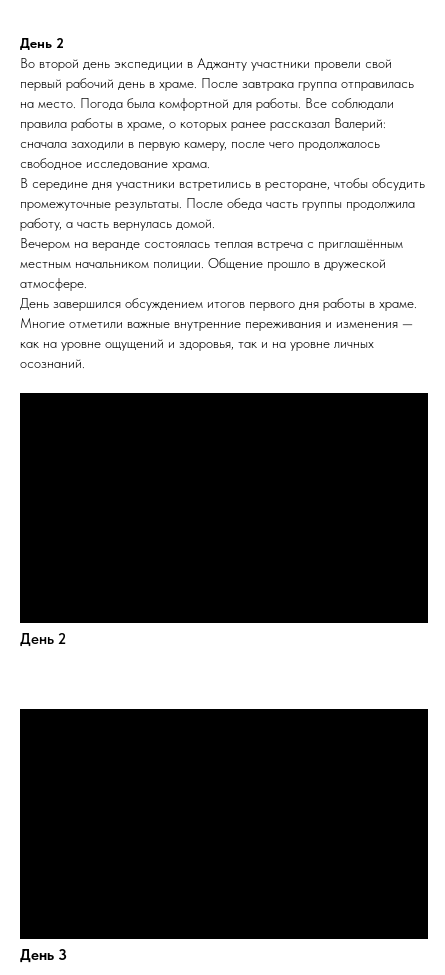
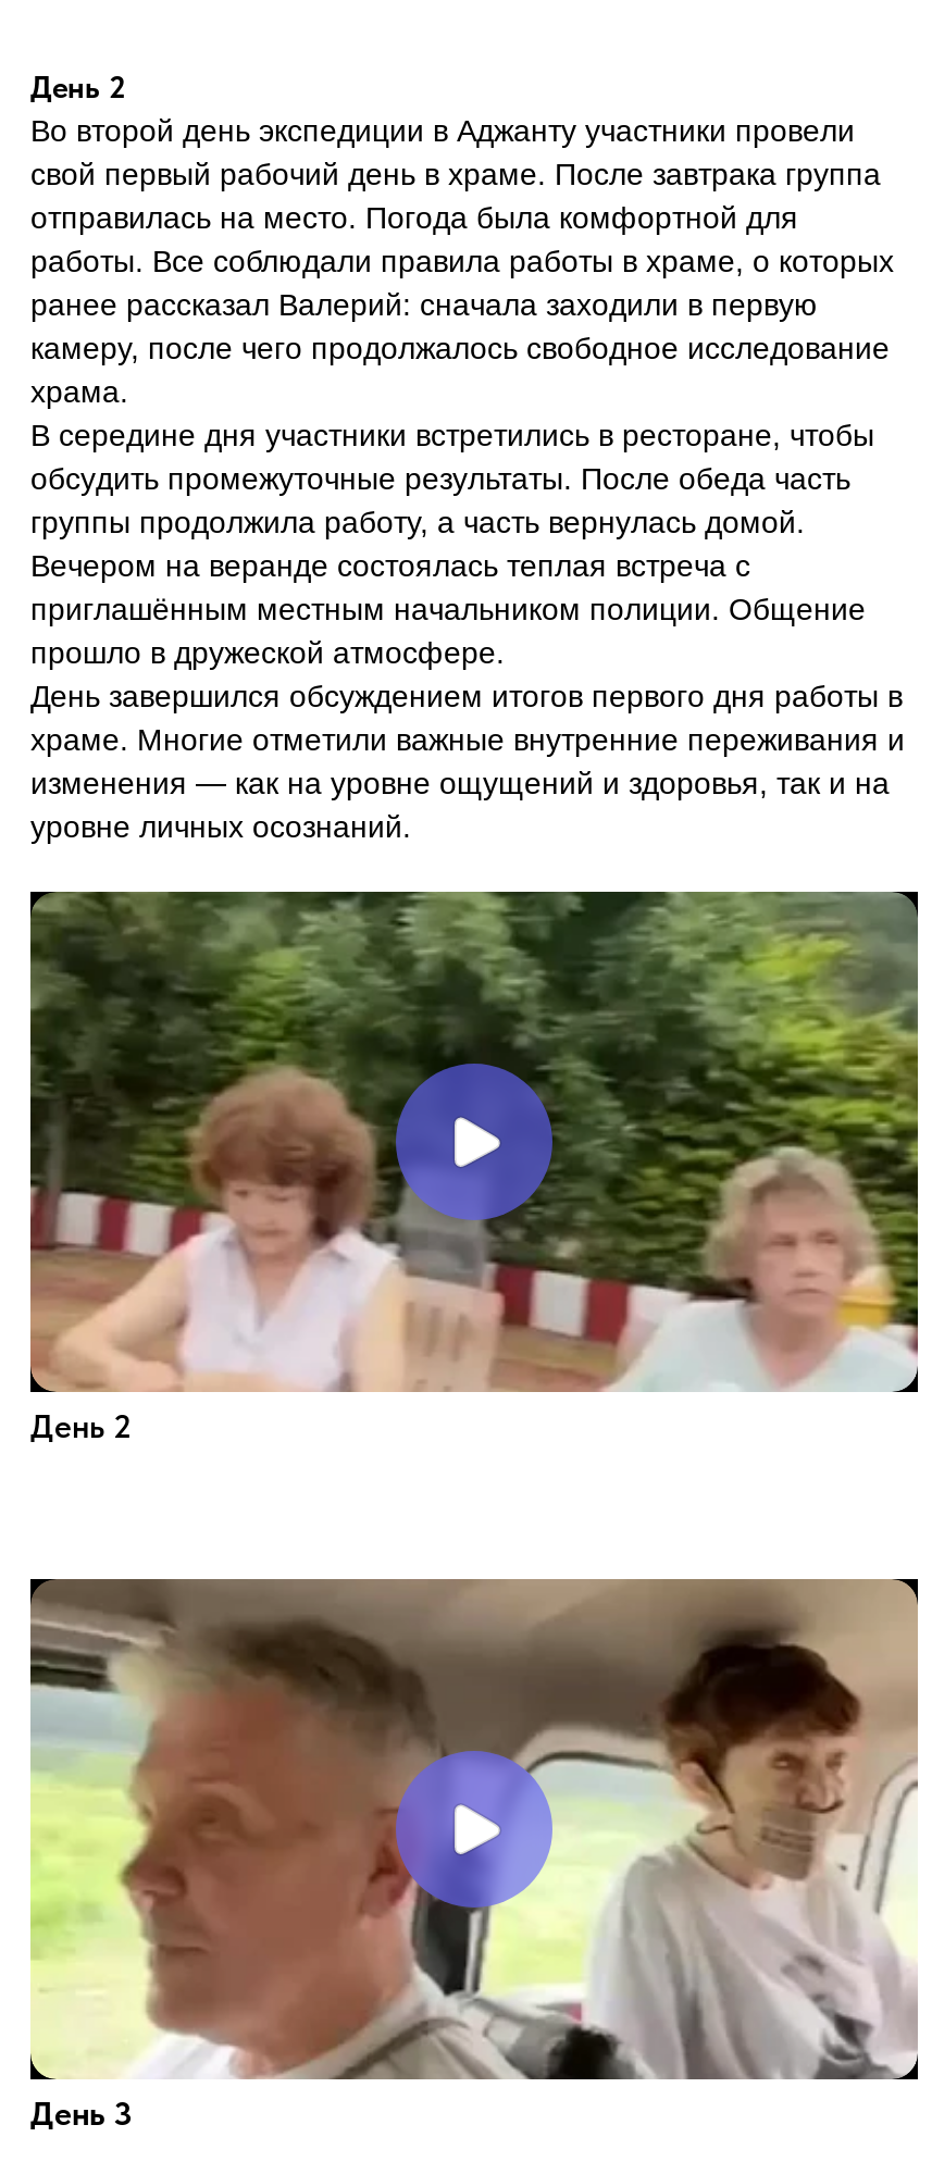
none -> [28,890,920,1394] [image]
none -> [28,1577,920,2082] [image]

